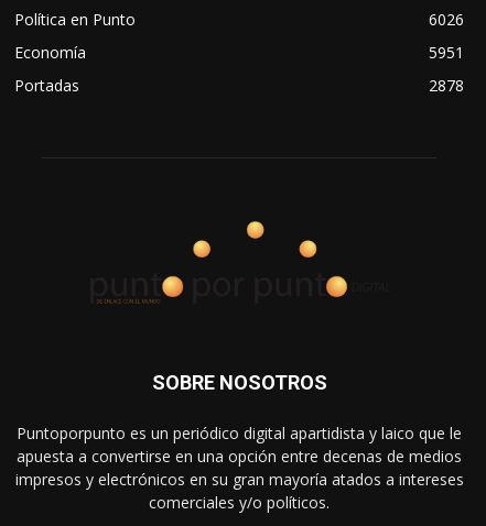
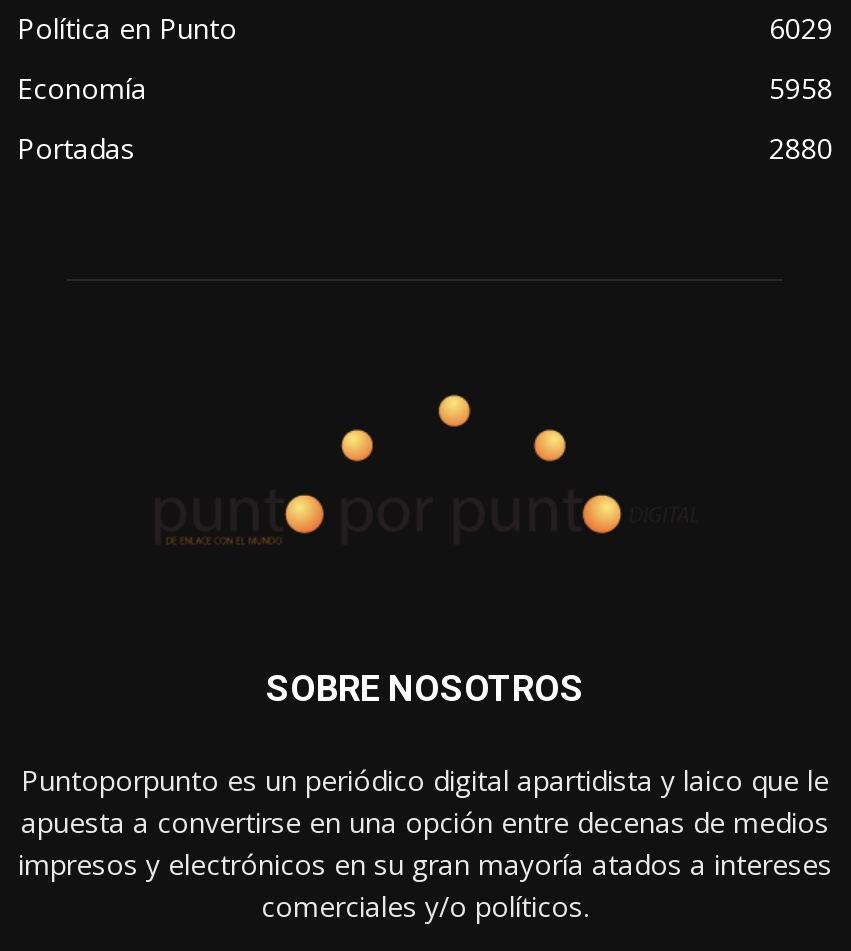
[429,9,464,30] 6026 -> [769,9,833,47] 6029
[429,42,464,63] 5951 -> [769,69,833,107] 5958
[429,75,464,96] 2878 -> [769,129,833,167] 2880

